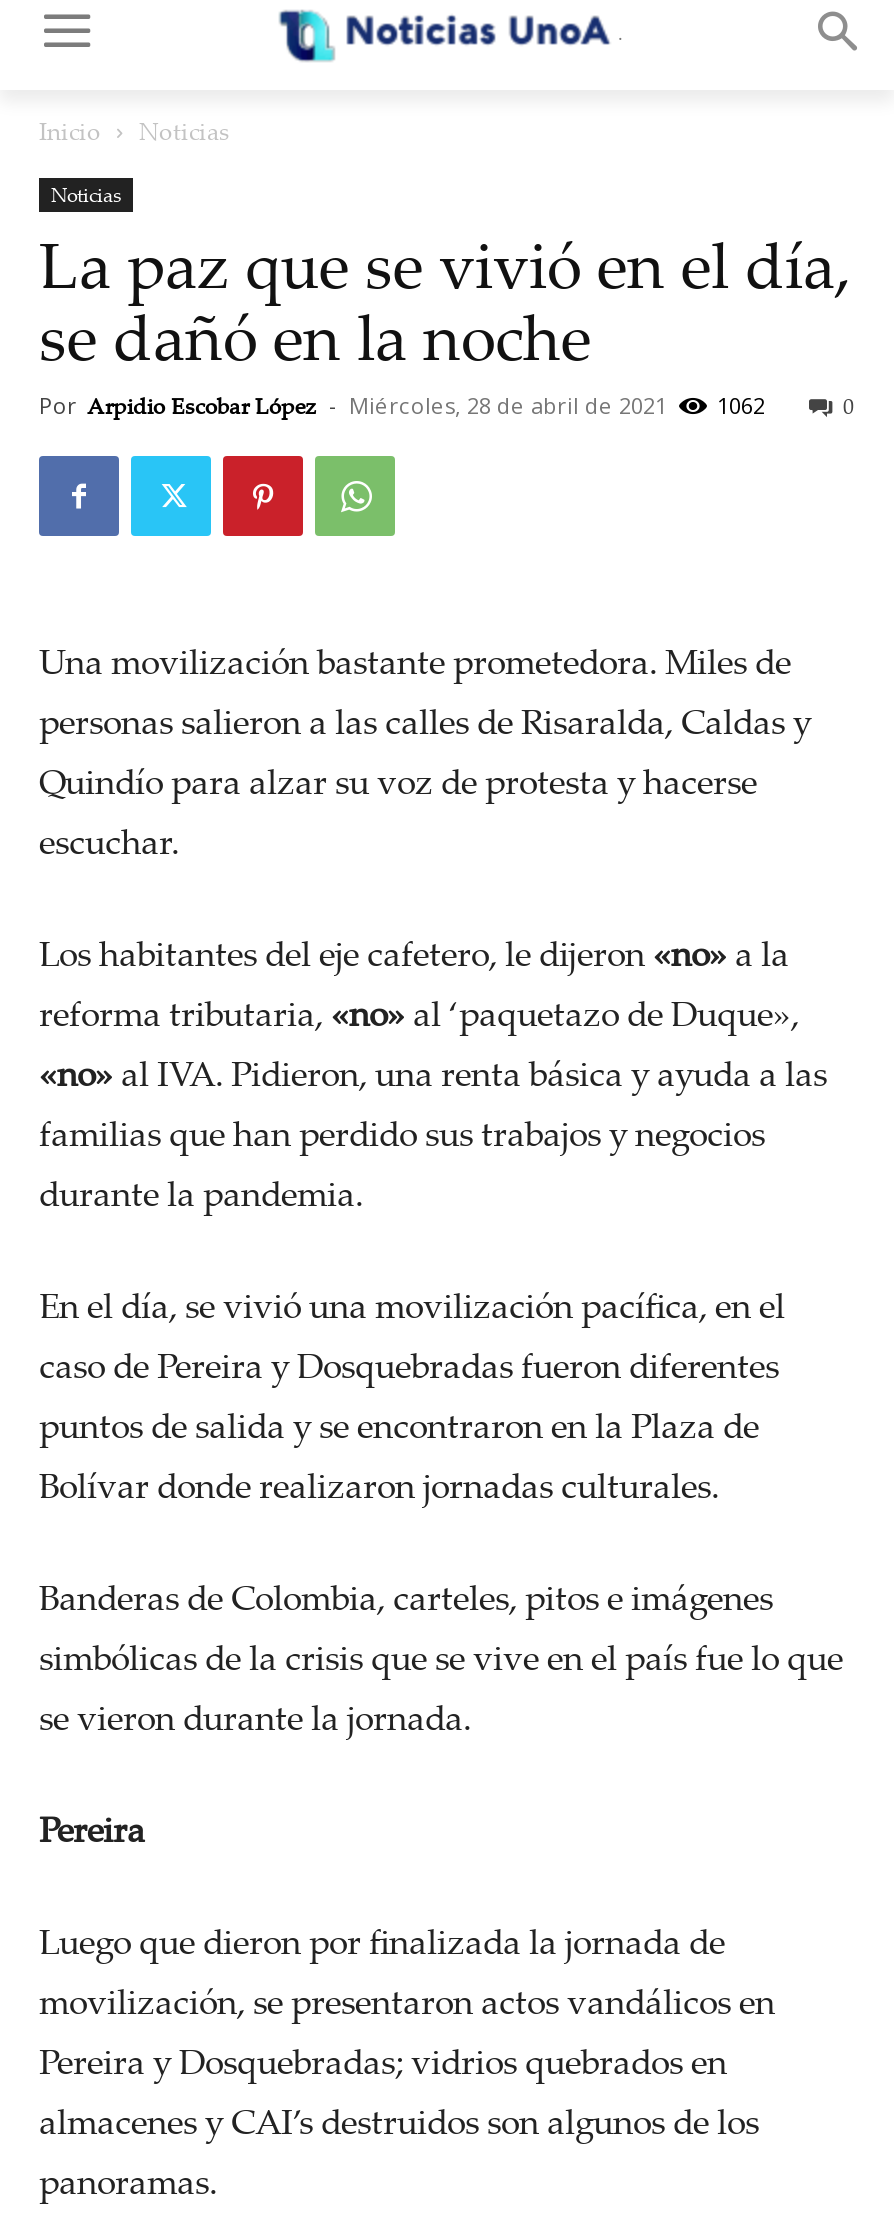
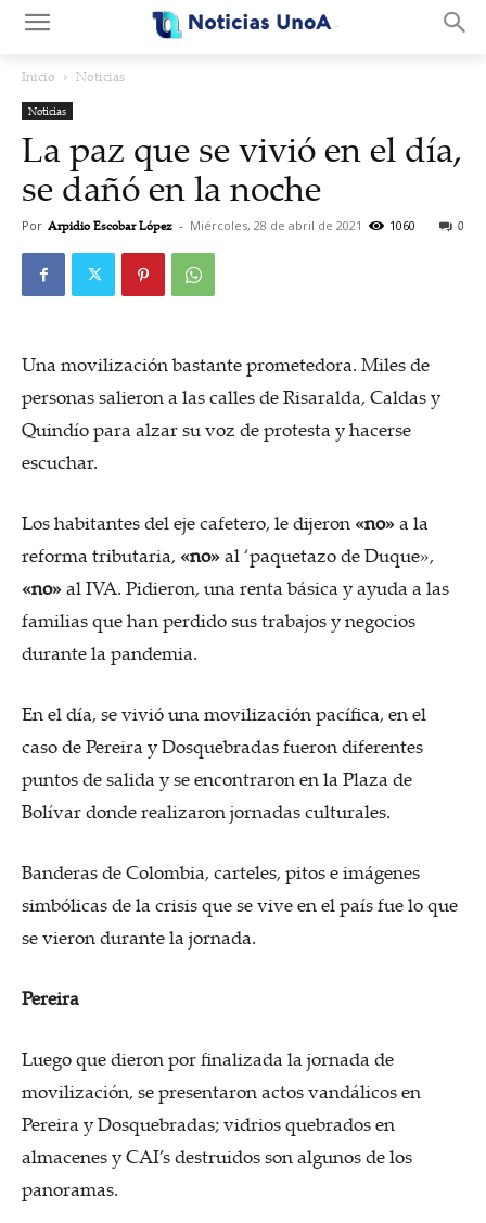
[39,390,765,422] Por Arpidio Escobar López - Miércoles, 28 de abril de 2021 1062 -> [22,217,415,234] Por Arpidio Escobar López - Miércoles, 28 de abril de 2021 1060

